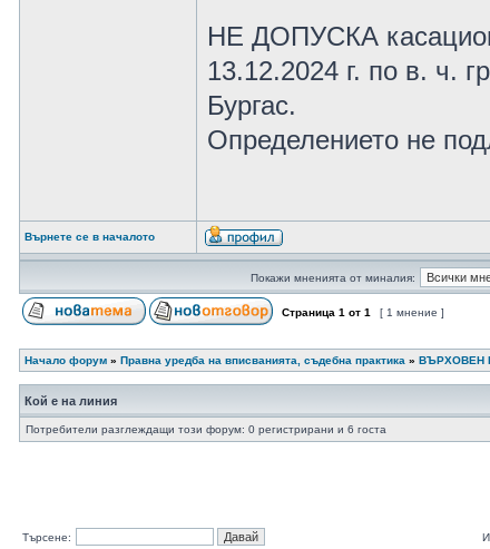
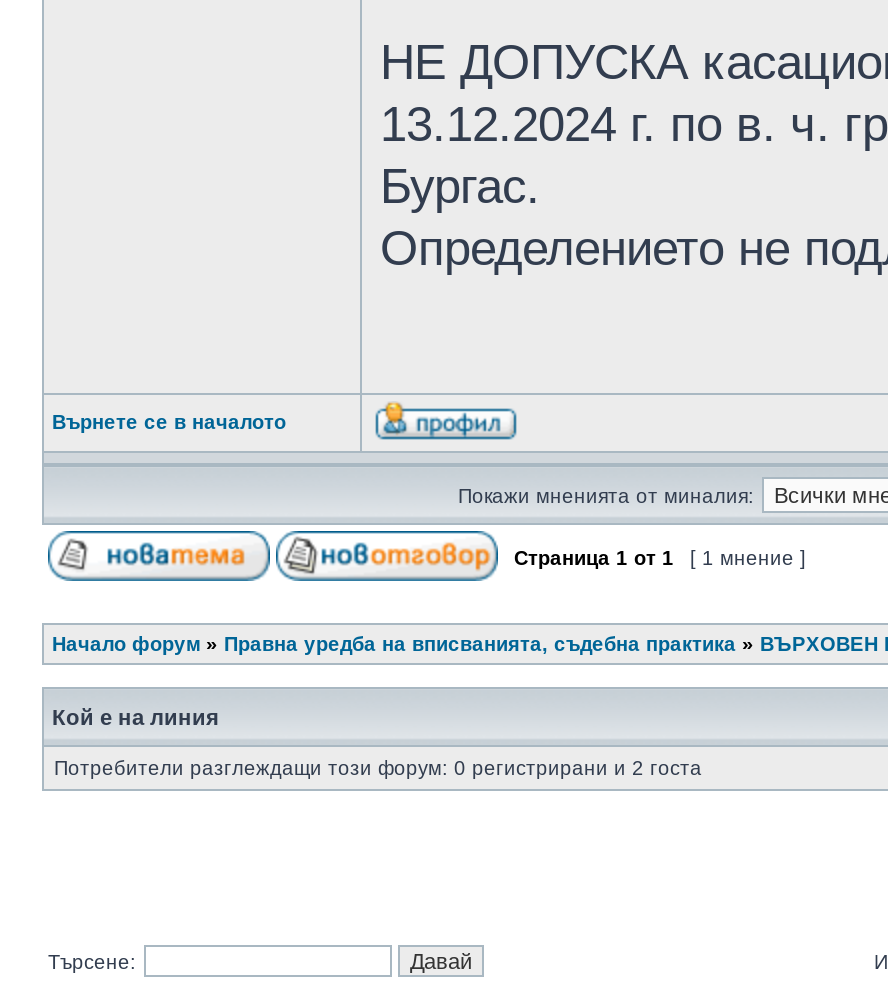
[26,423,386,435] Потребители разглеждащи този форум: 0 регистрирани и 6 госта -> [54,757,702,779] Потребители разглеждащи този форум: 0 регистрирани и 2 госта

